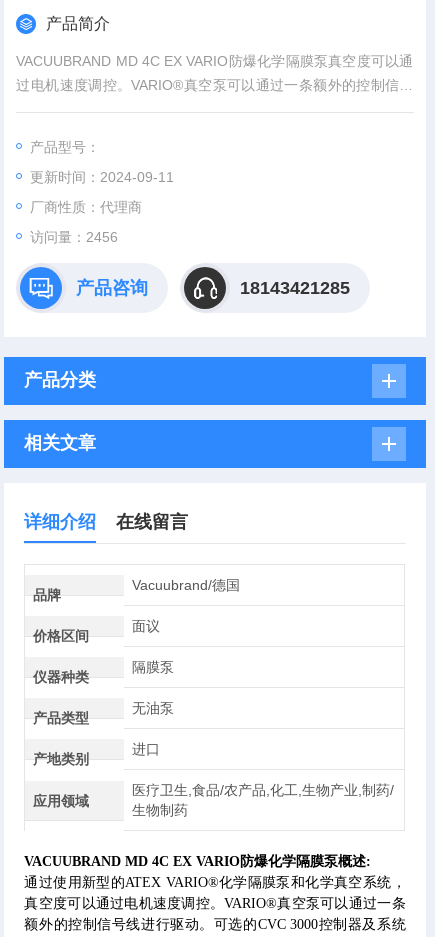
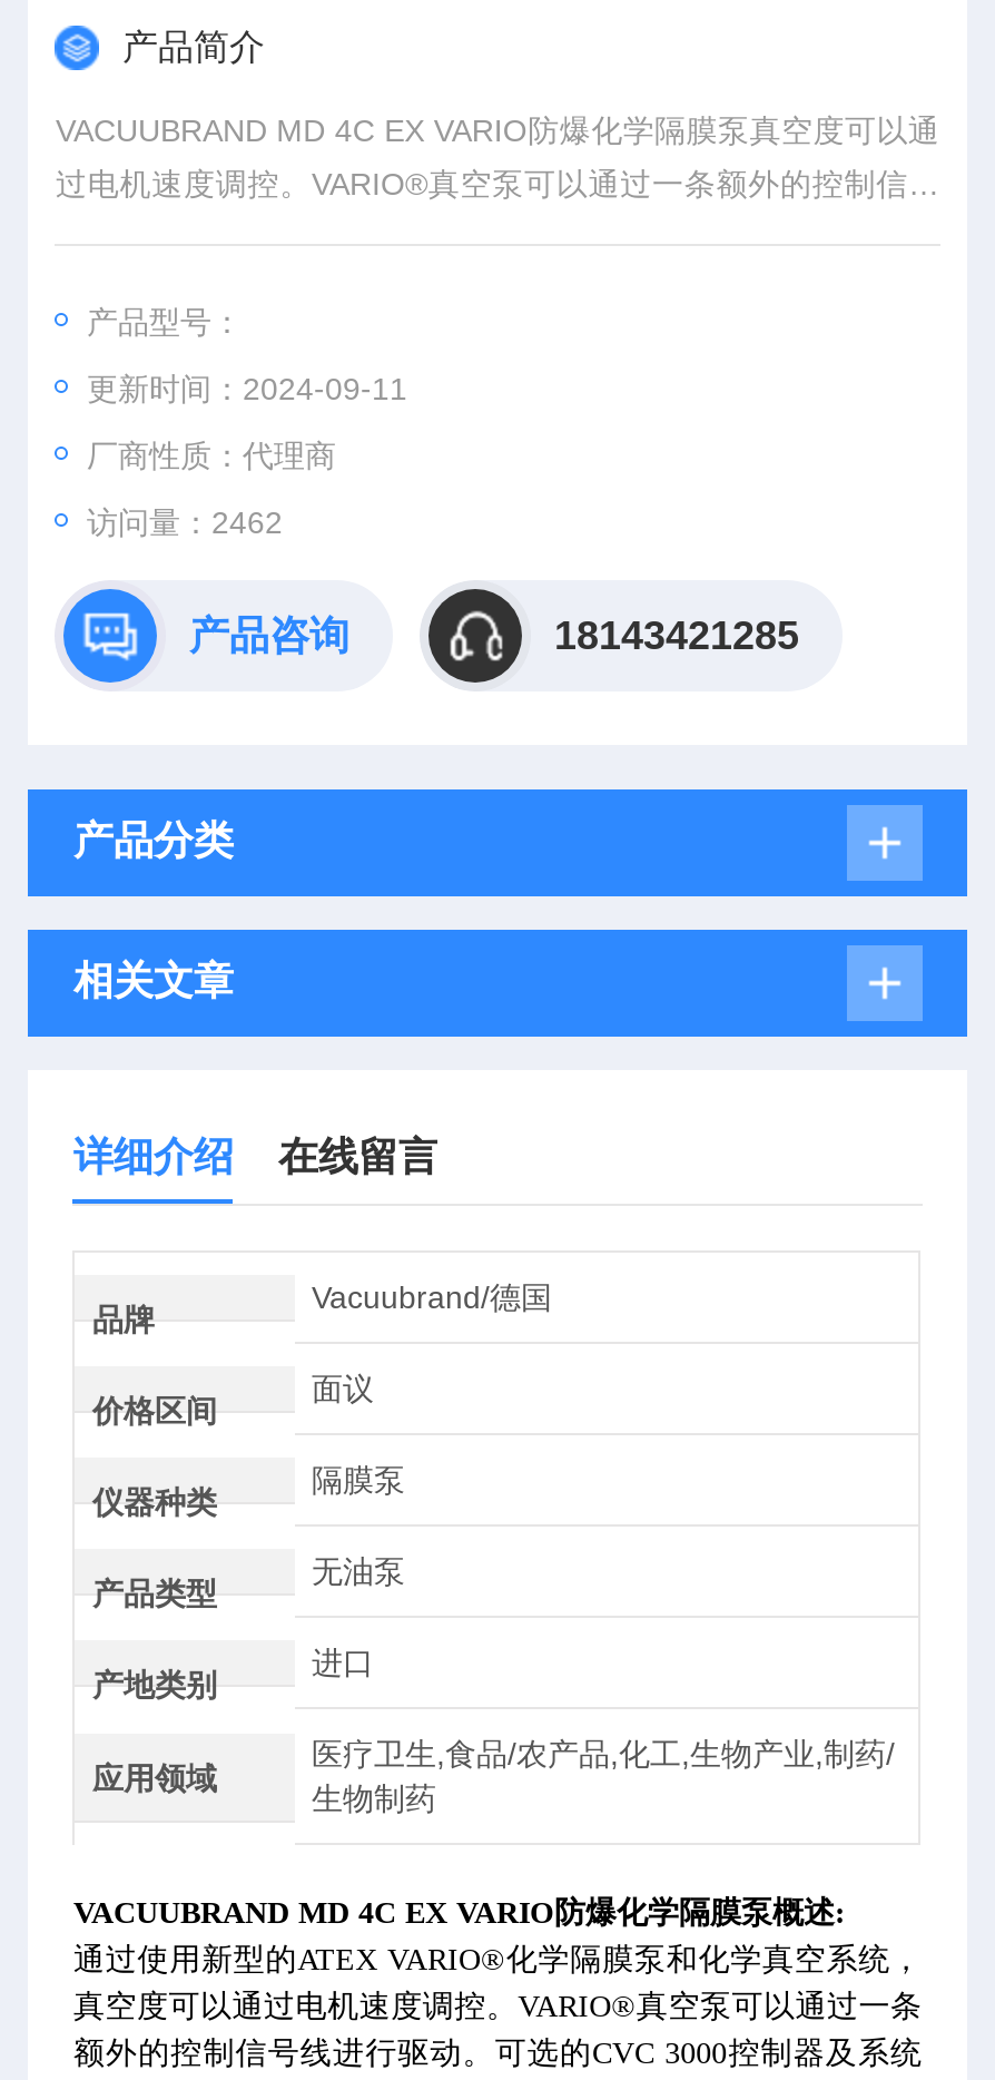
[30,229,118,245] 访问量：2456 -> [87,504,282,540] 访问量：2462

